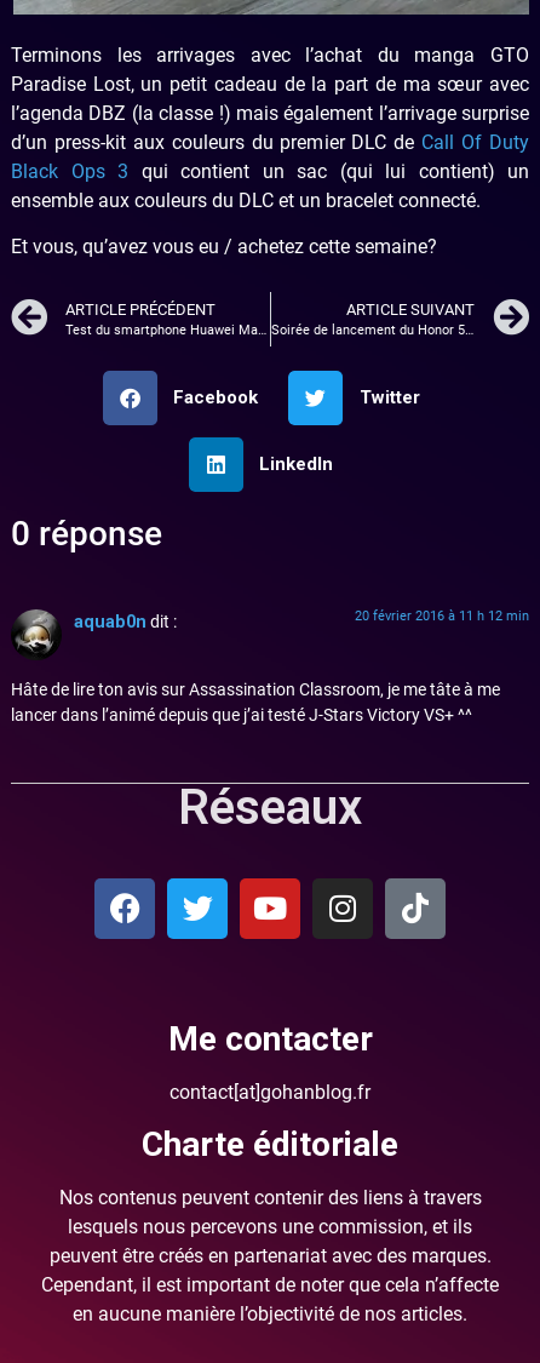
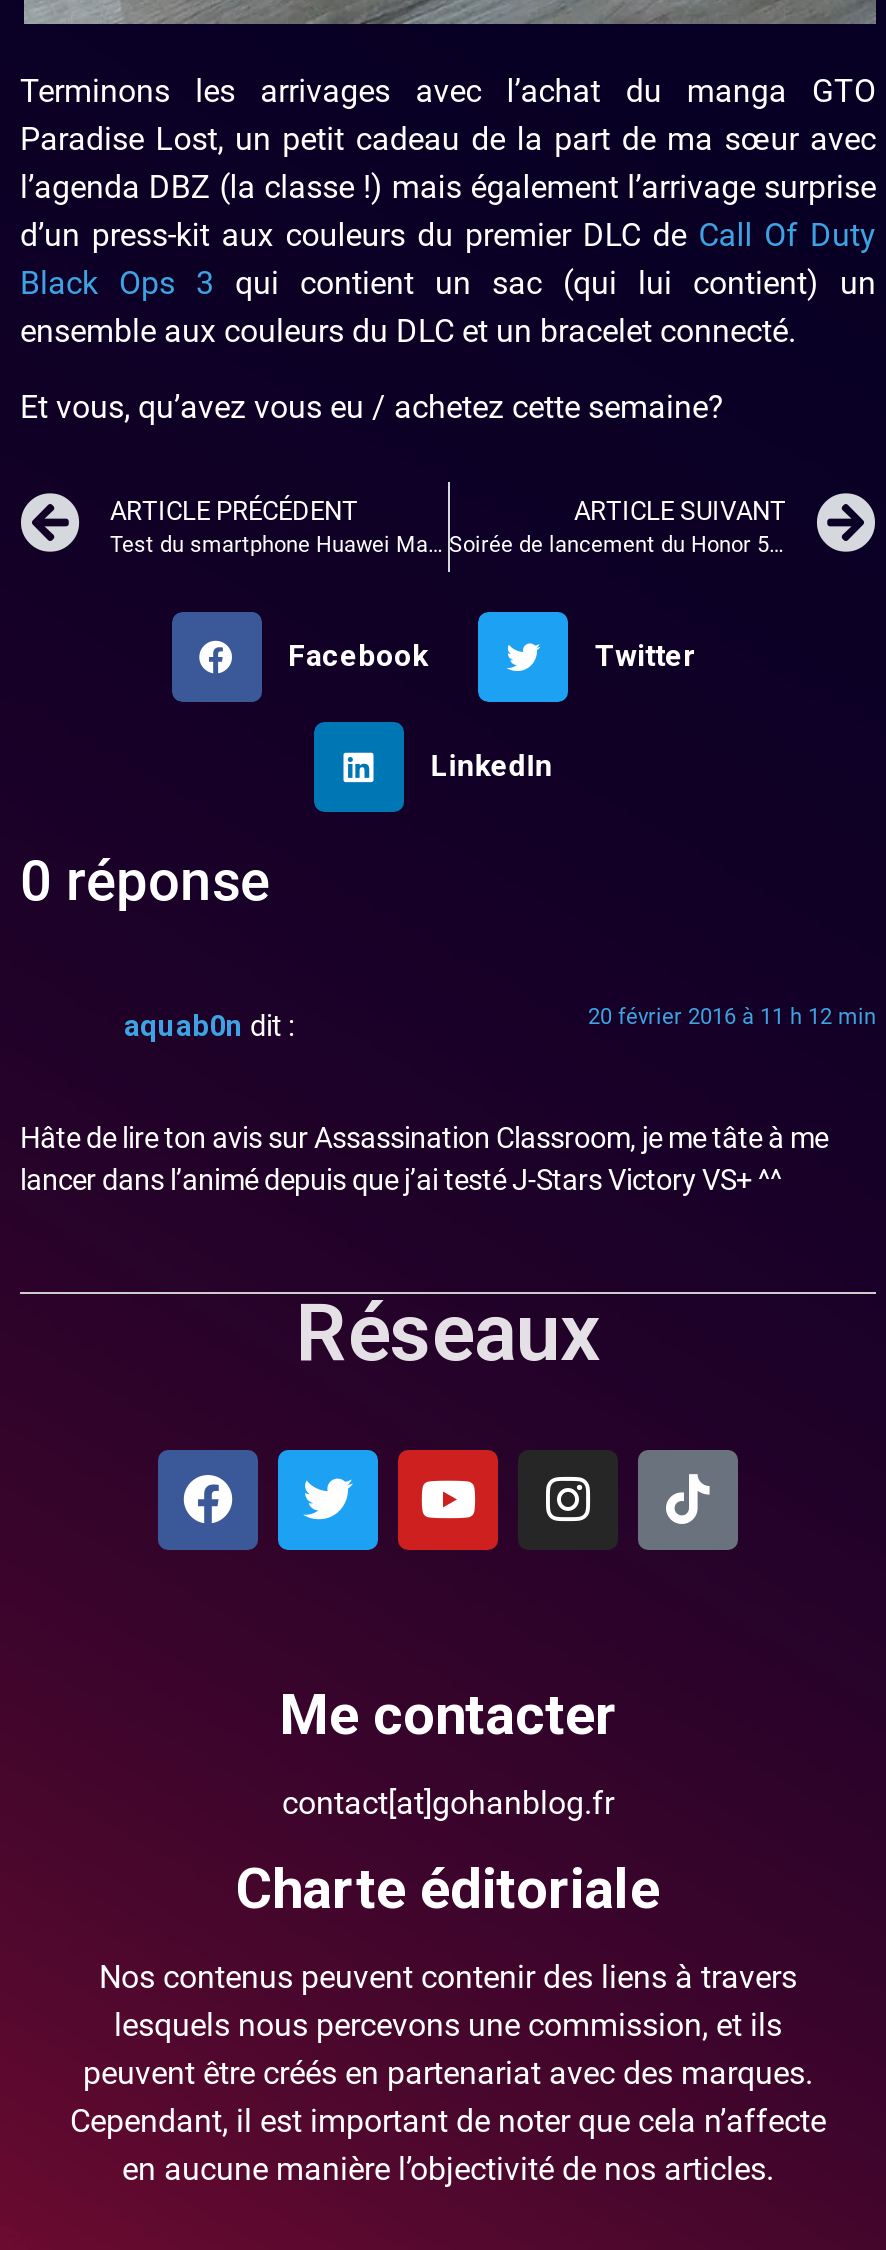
[12,608,61,658] [image] -> none

